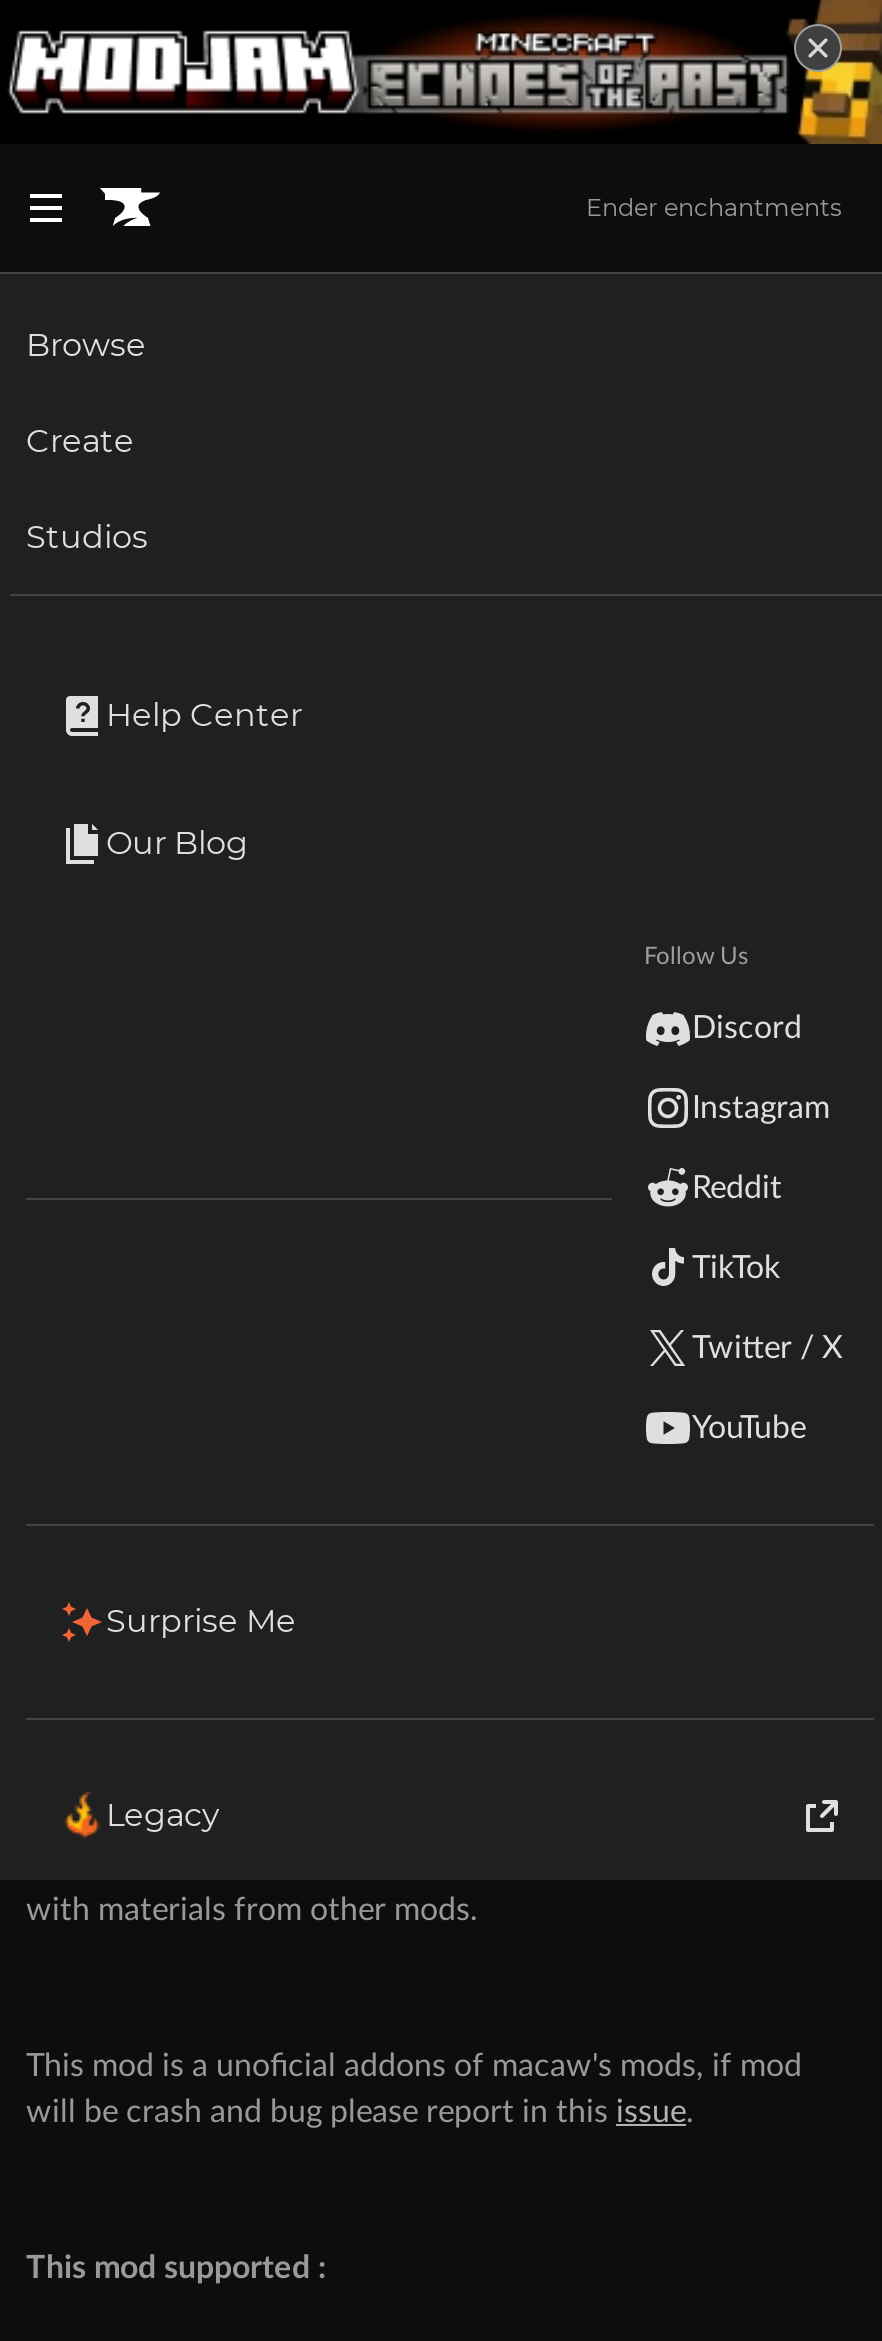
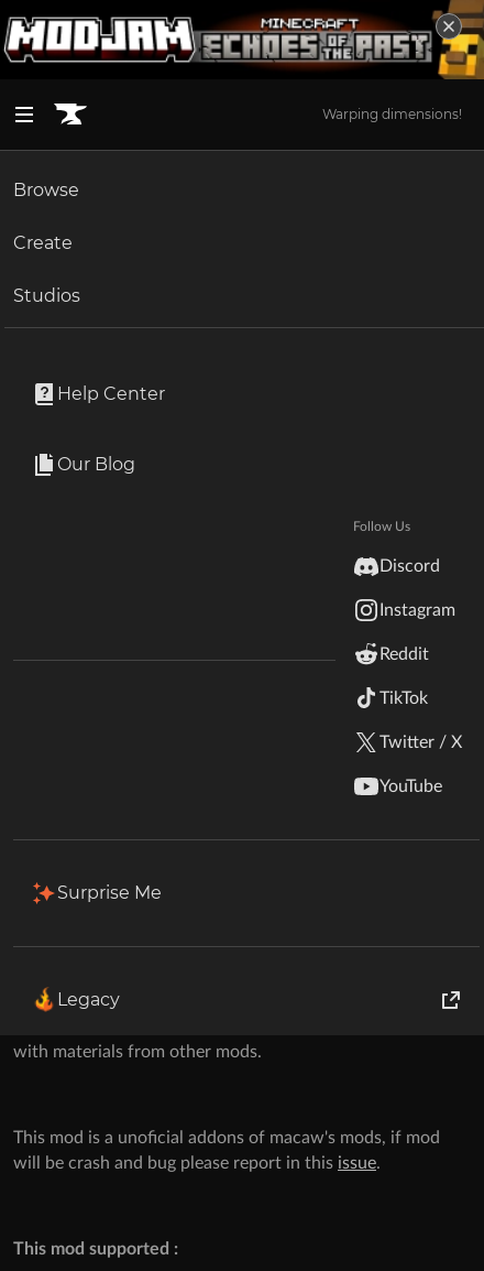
[586,191,842,221] Ender enchantments -> [322,105,462,122] Warping dimensions!

